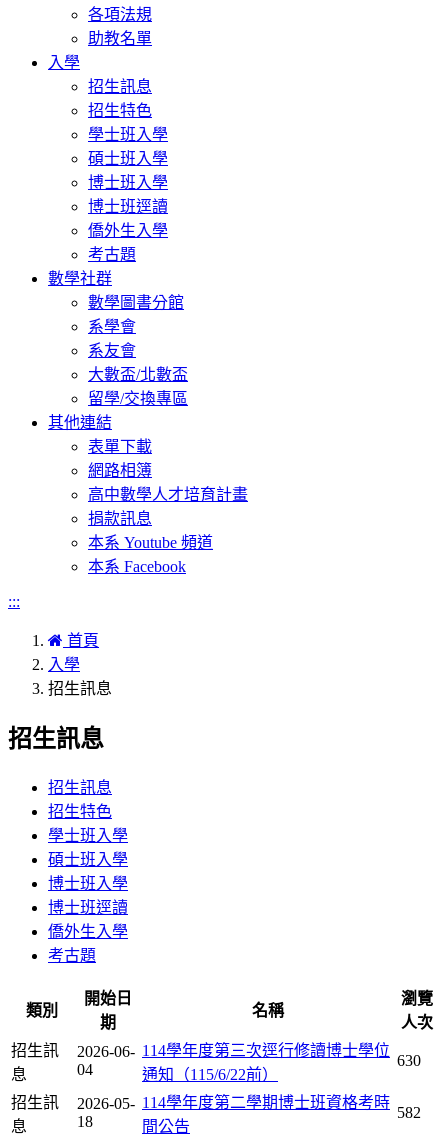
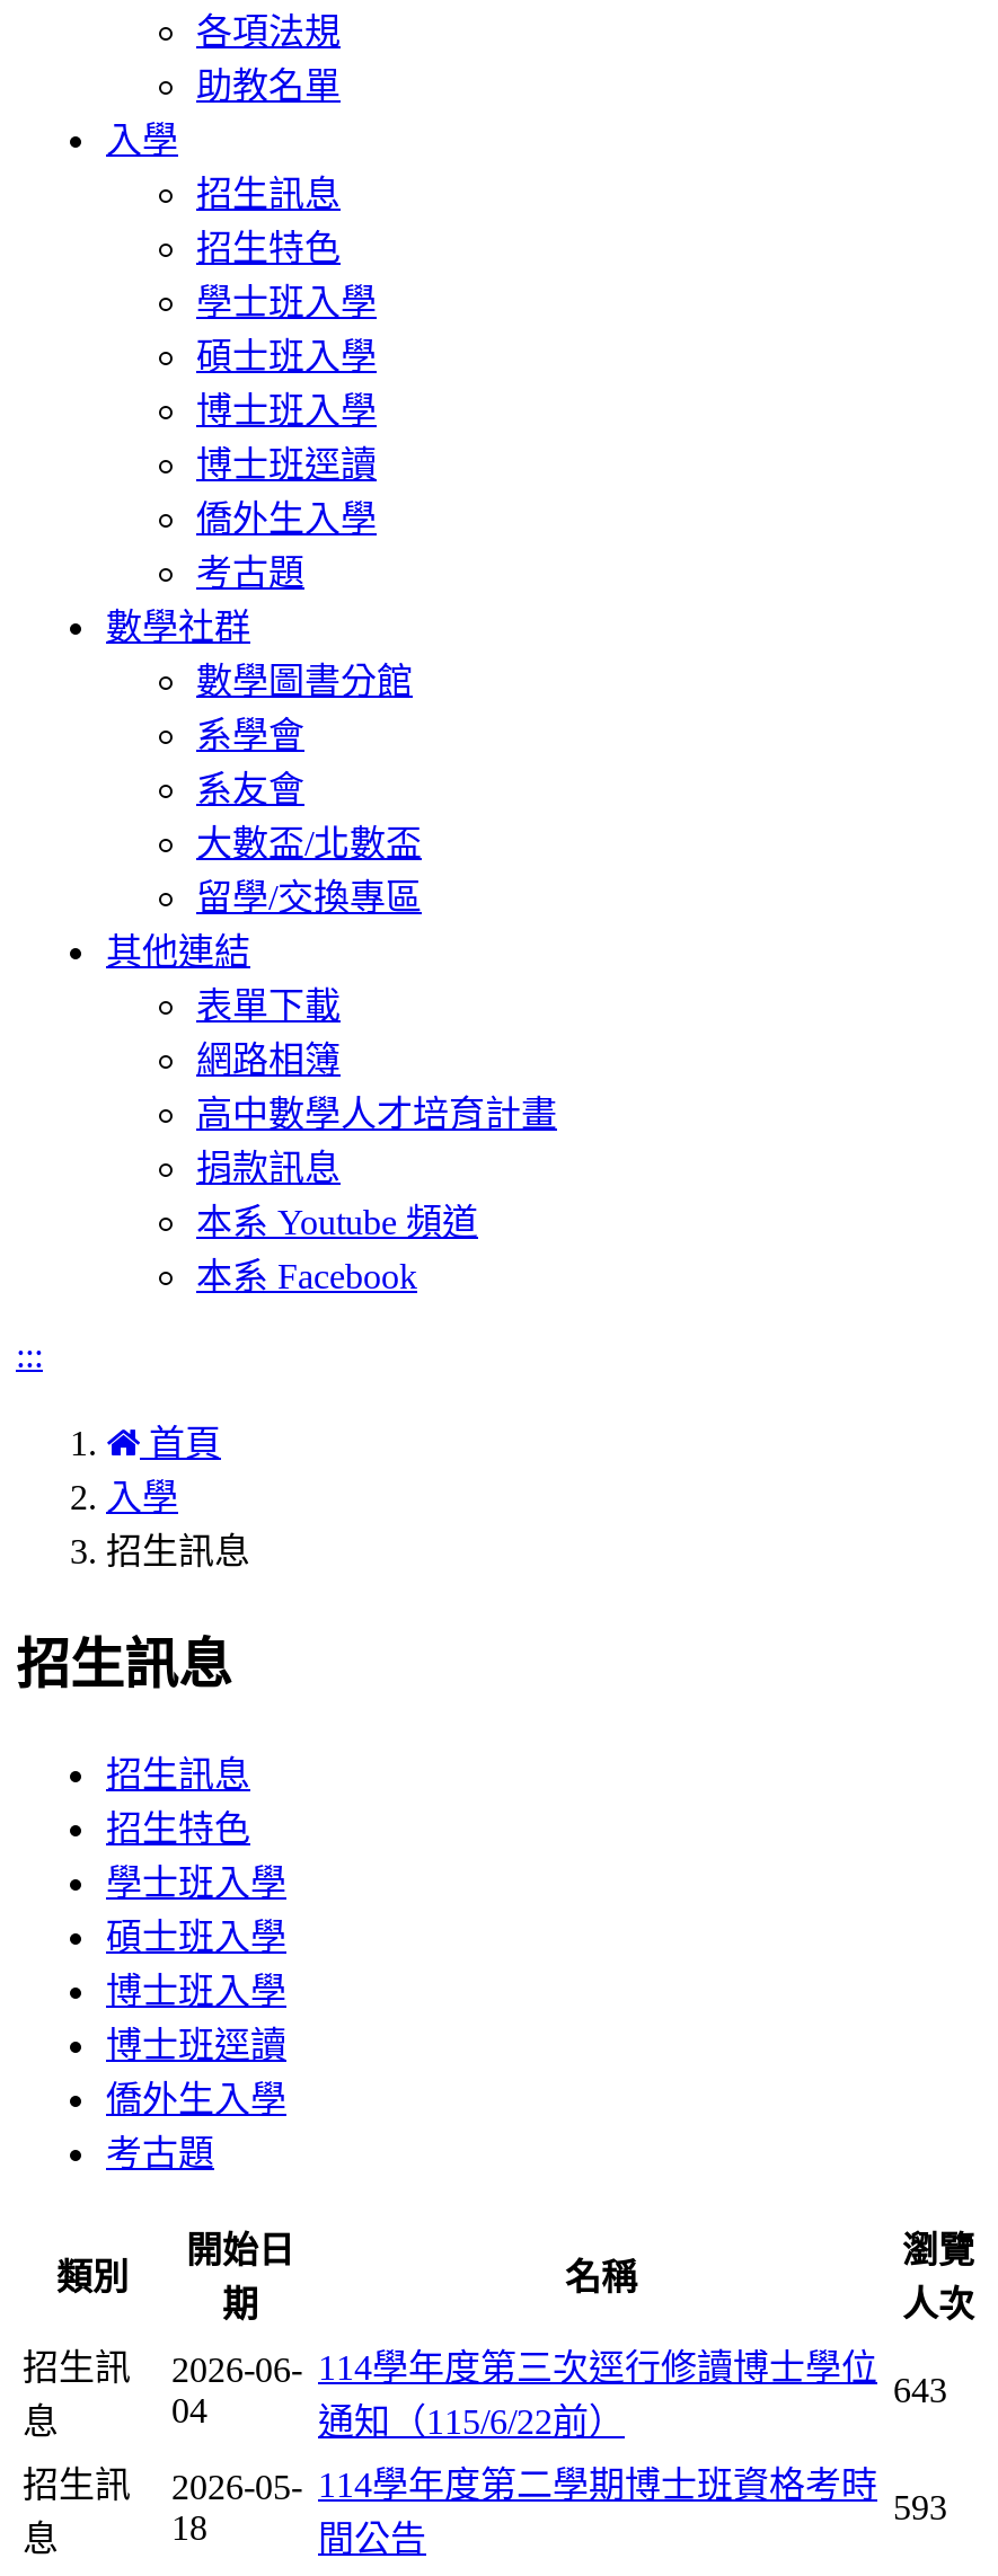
[397,1052,421,1069] 630 -> [893,2370,947,2408] 643
[397,1104,421,1121] 582 -> [893,2487,947,2526] 593

